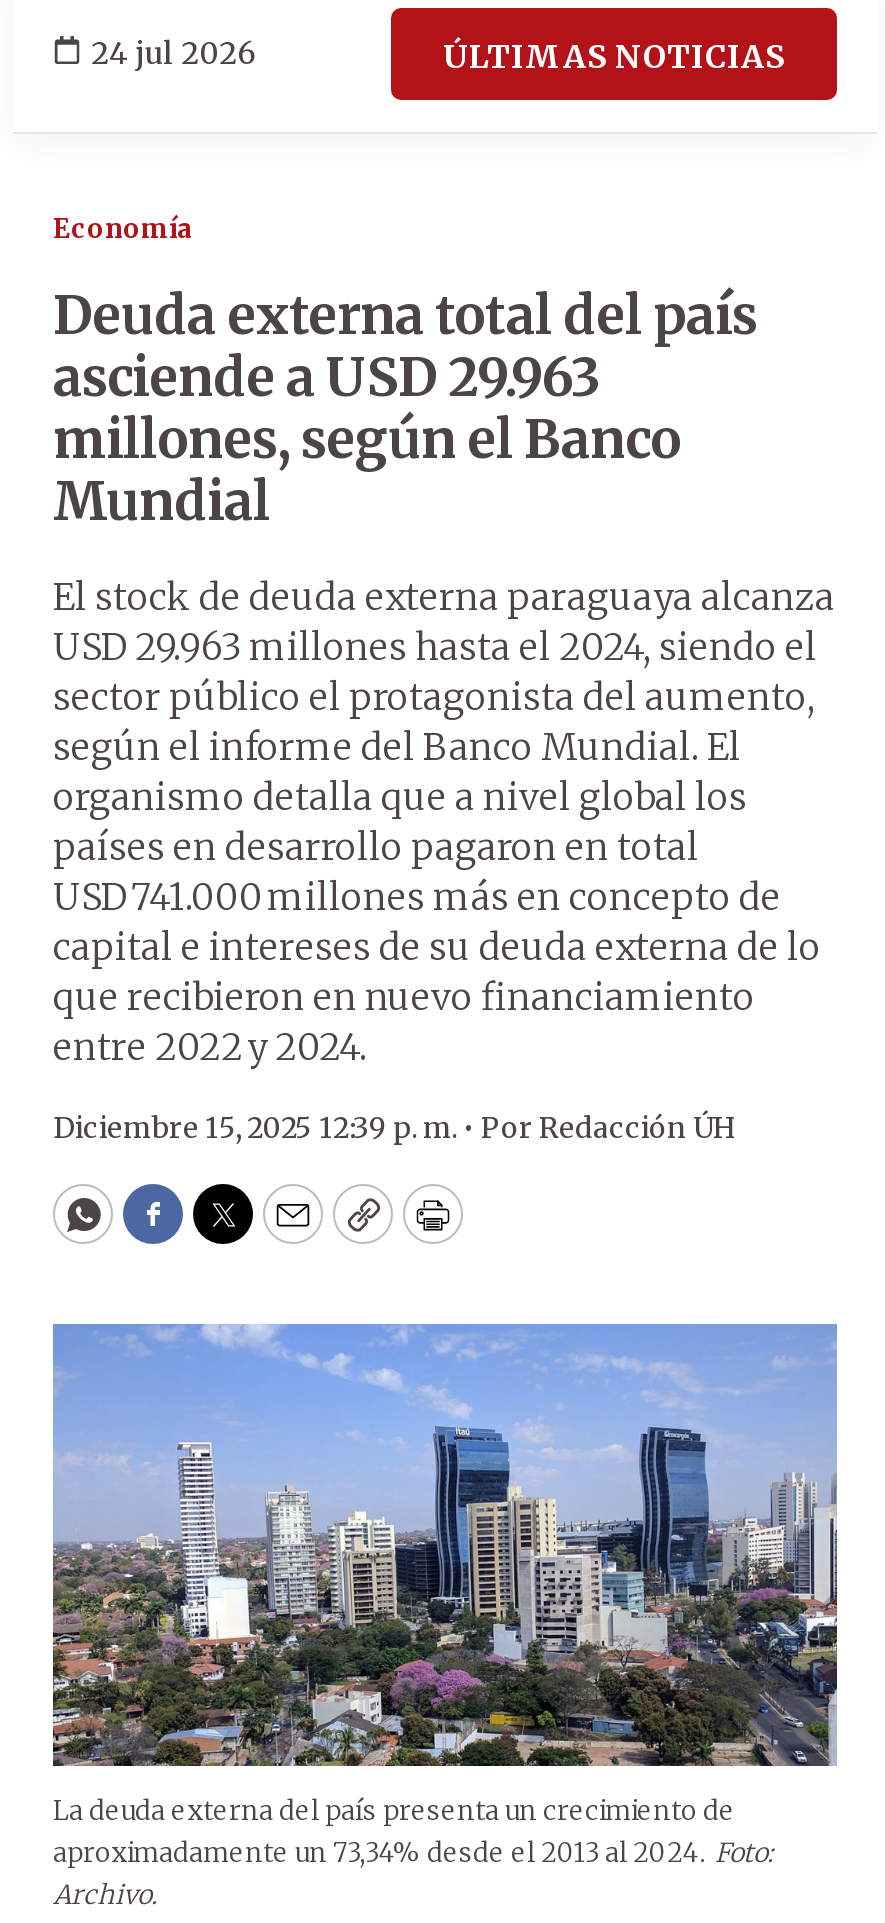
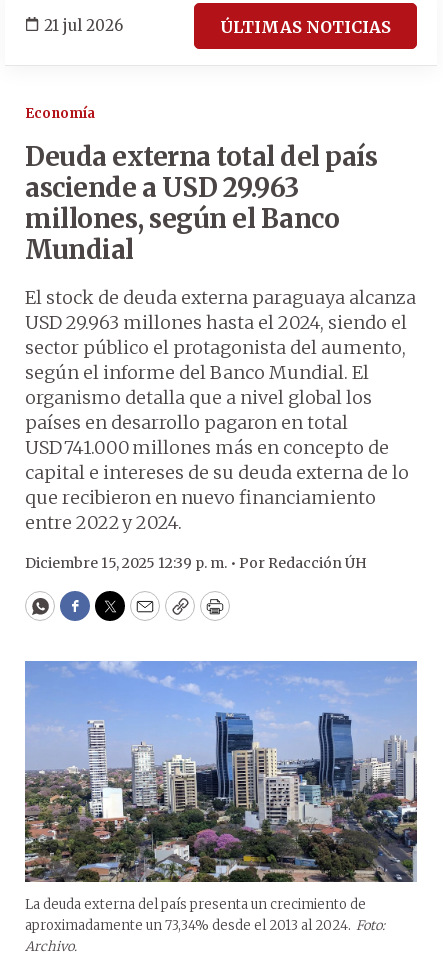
[91,33,255,71] 24 jul 2026 -> [44,15,123,34] 21 jul 2026

